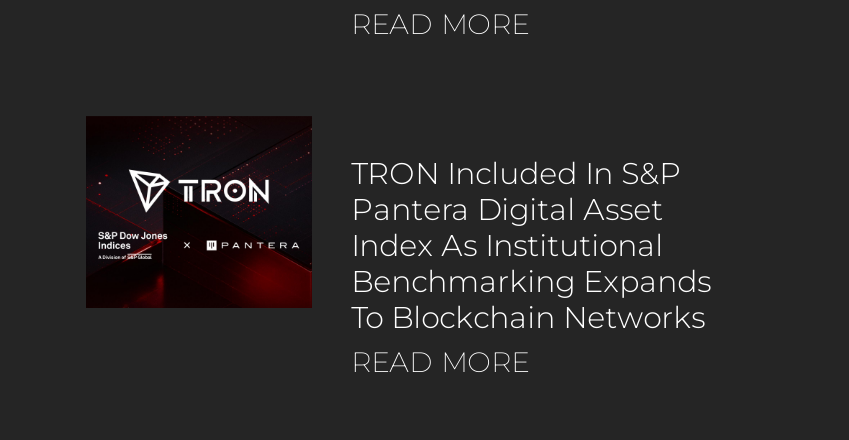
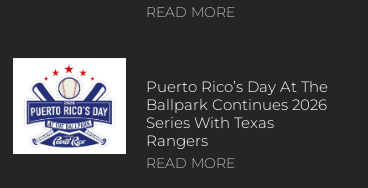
[84,116,711,337] [image] | TRON Included In S&P | Pantera Digital Asset | Index As Institutional | Benchmarking Expands | To Blockchain Networks -> [12,57,328,155] [image] | Puerto Rico’s Day At The | Ballpark Continues 2026 | Series With Texas | Rangers

